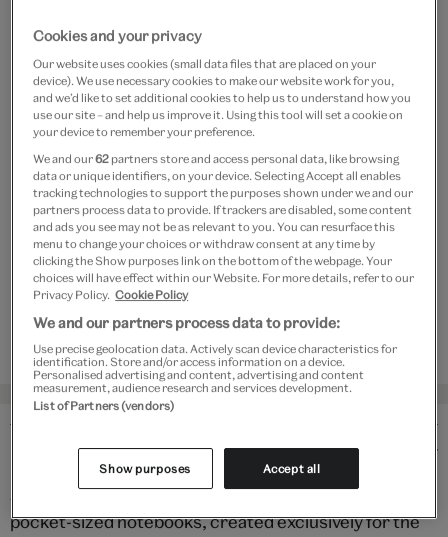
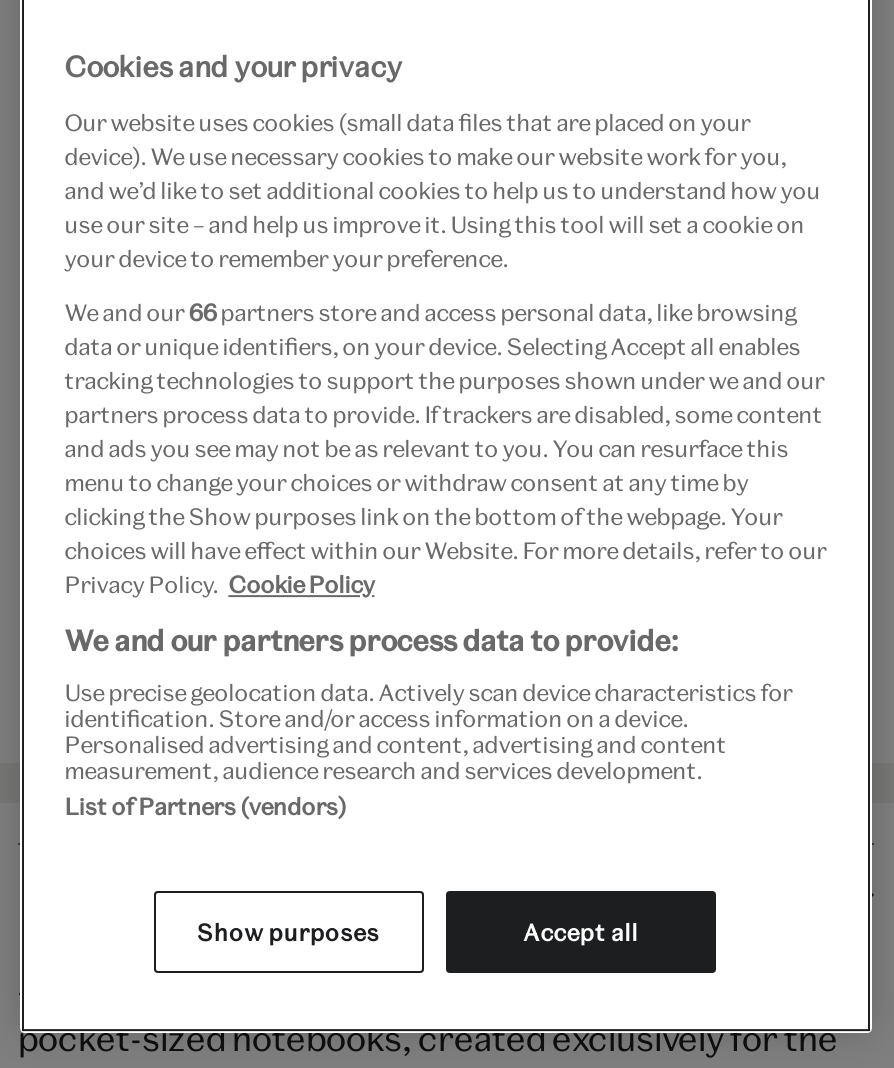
[33,152,399,165] We and our 62 partners store and access personal data, like browsing -> [64,299,796,325] We and our 66 partners store and access personal data, like browsing

